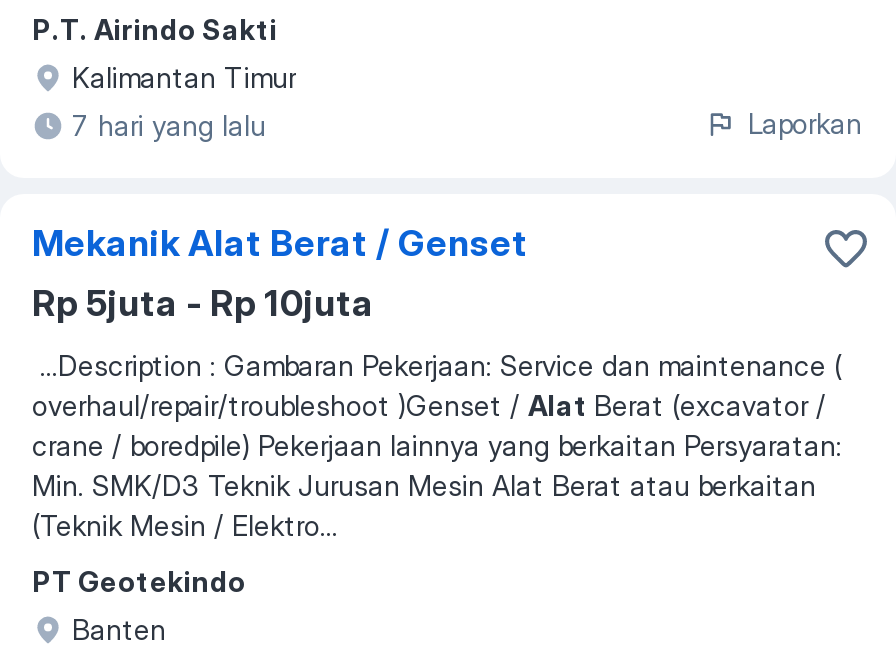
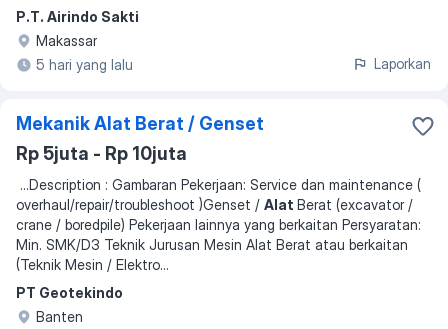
[72,60,296,142] Kalimantan Timur | 7 hari yang lalu -> [36,32,133,73] Makassar | 5 hari yang lalu

